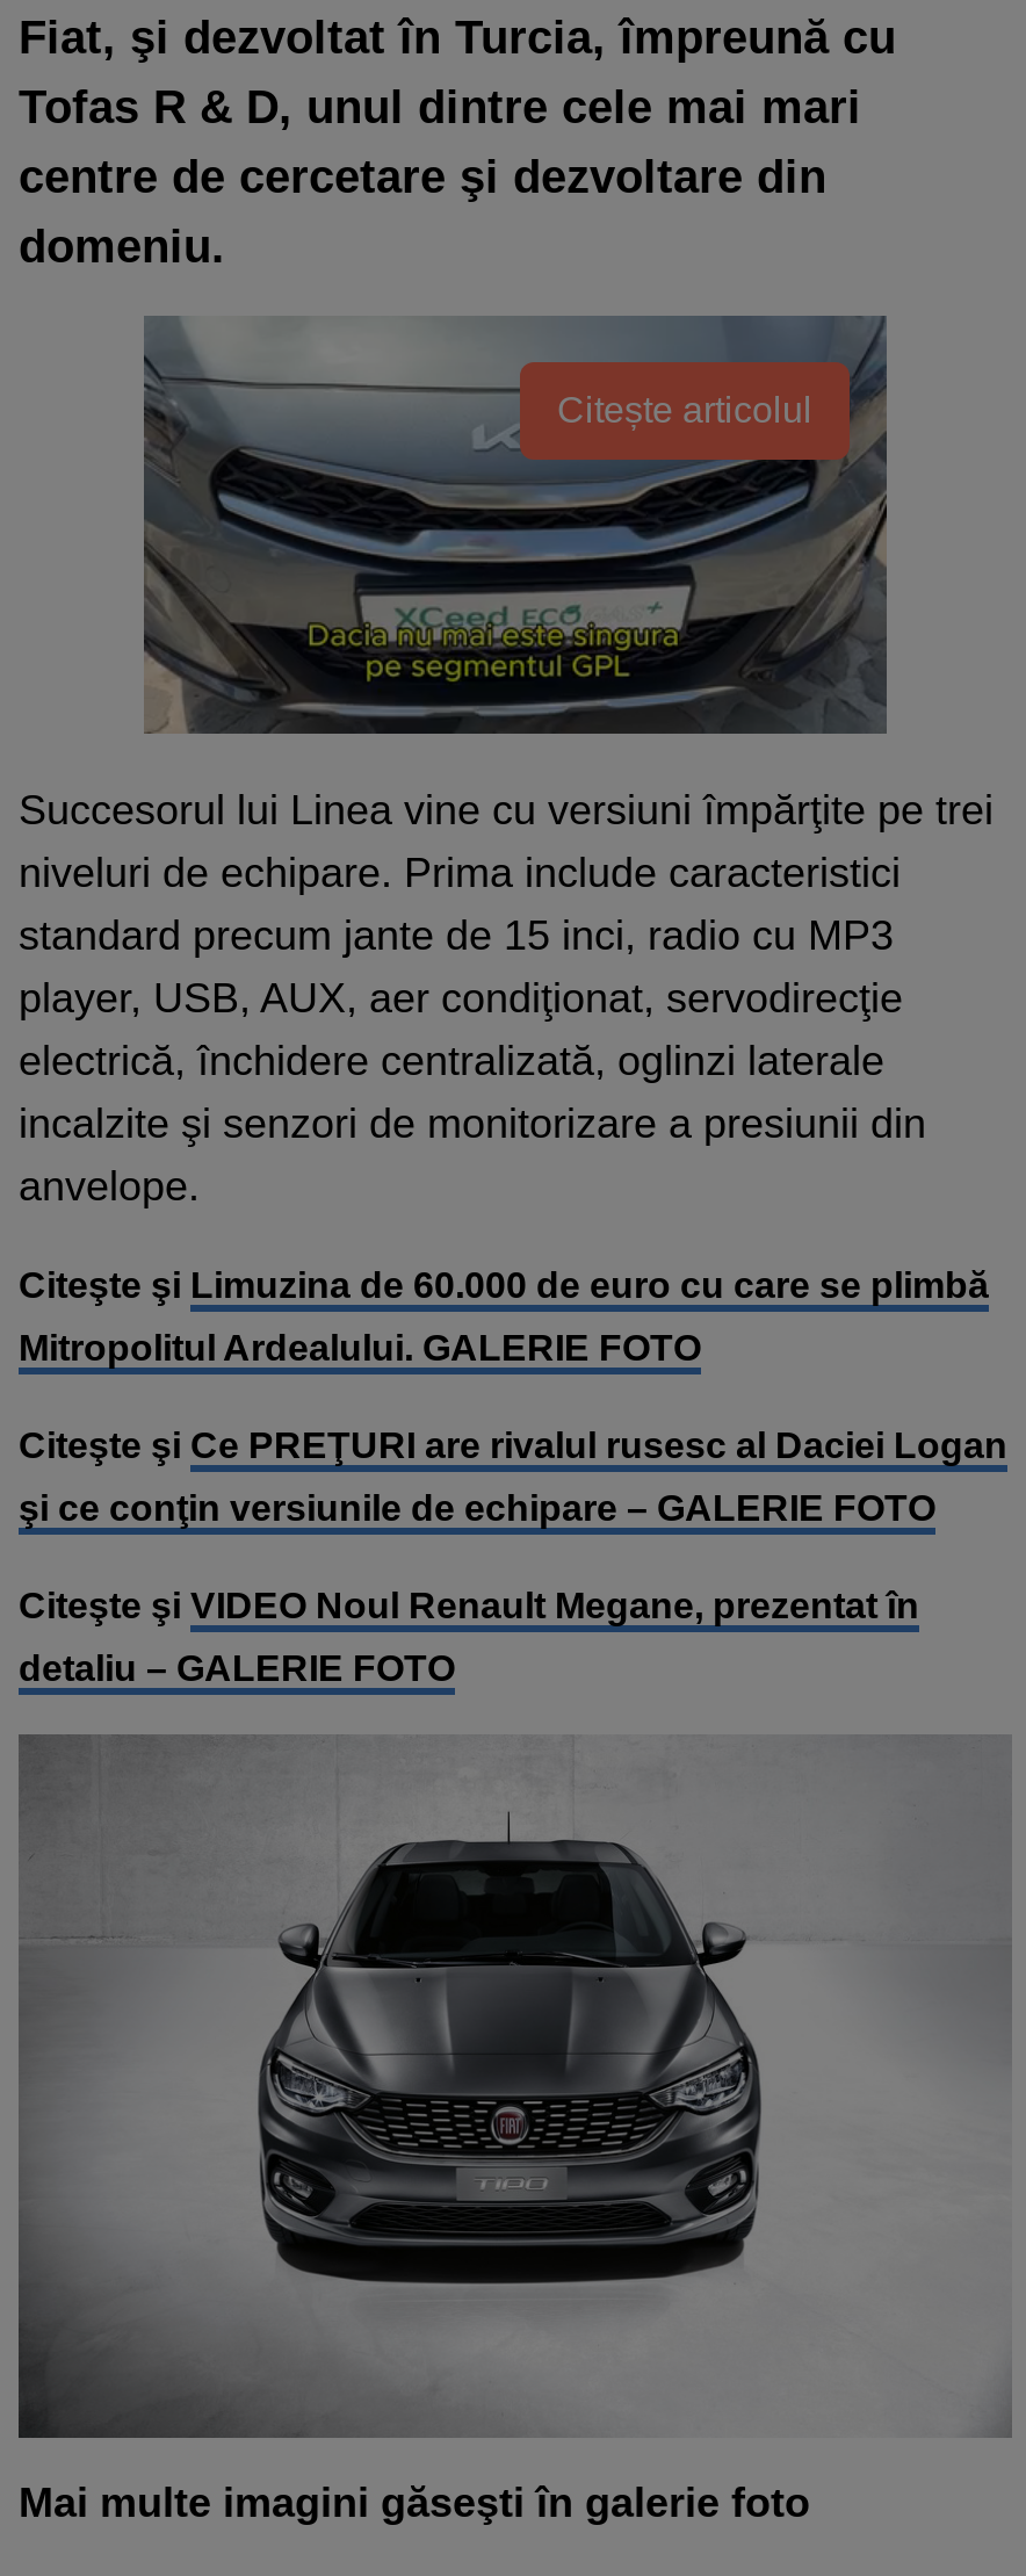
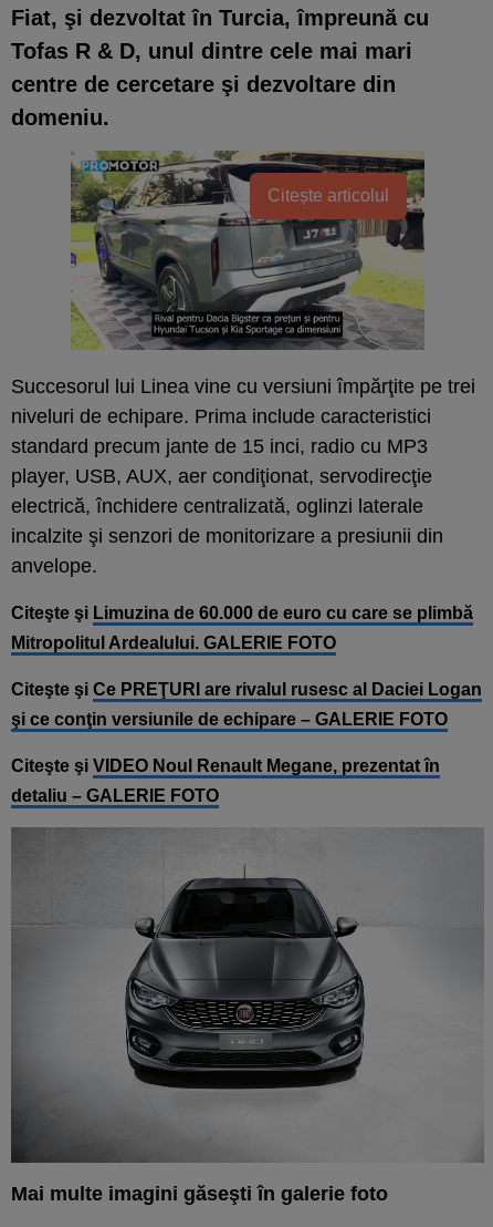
[142,313,889,736] [image] -> [70,149,426,350] [image]

